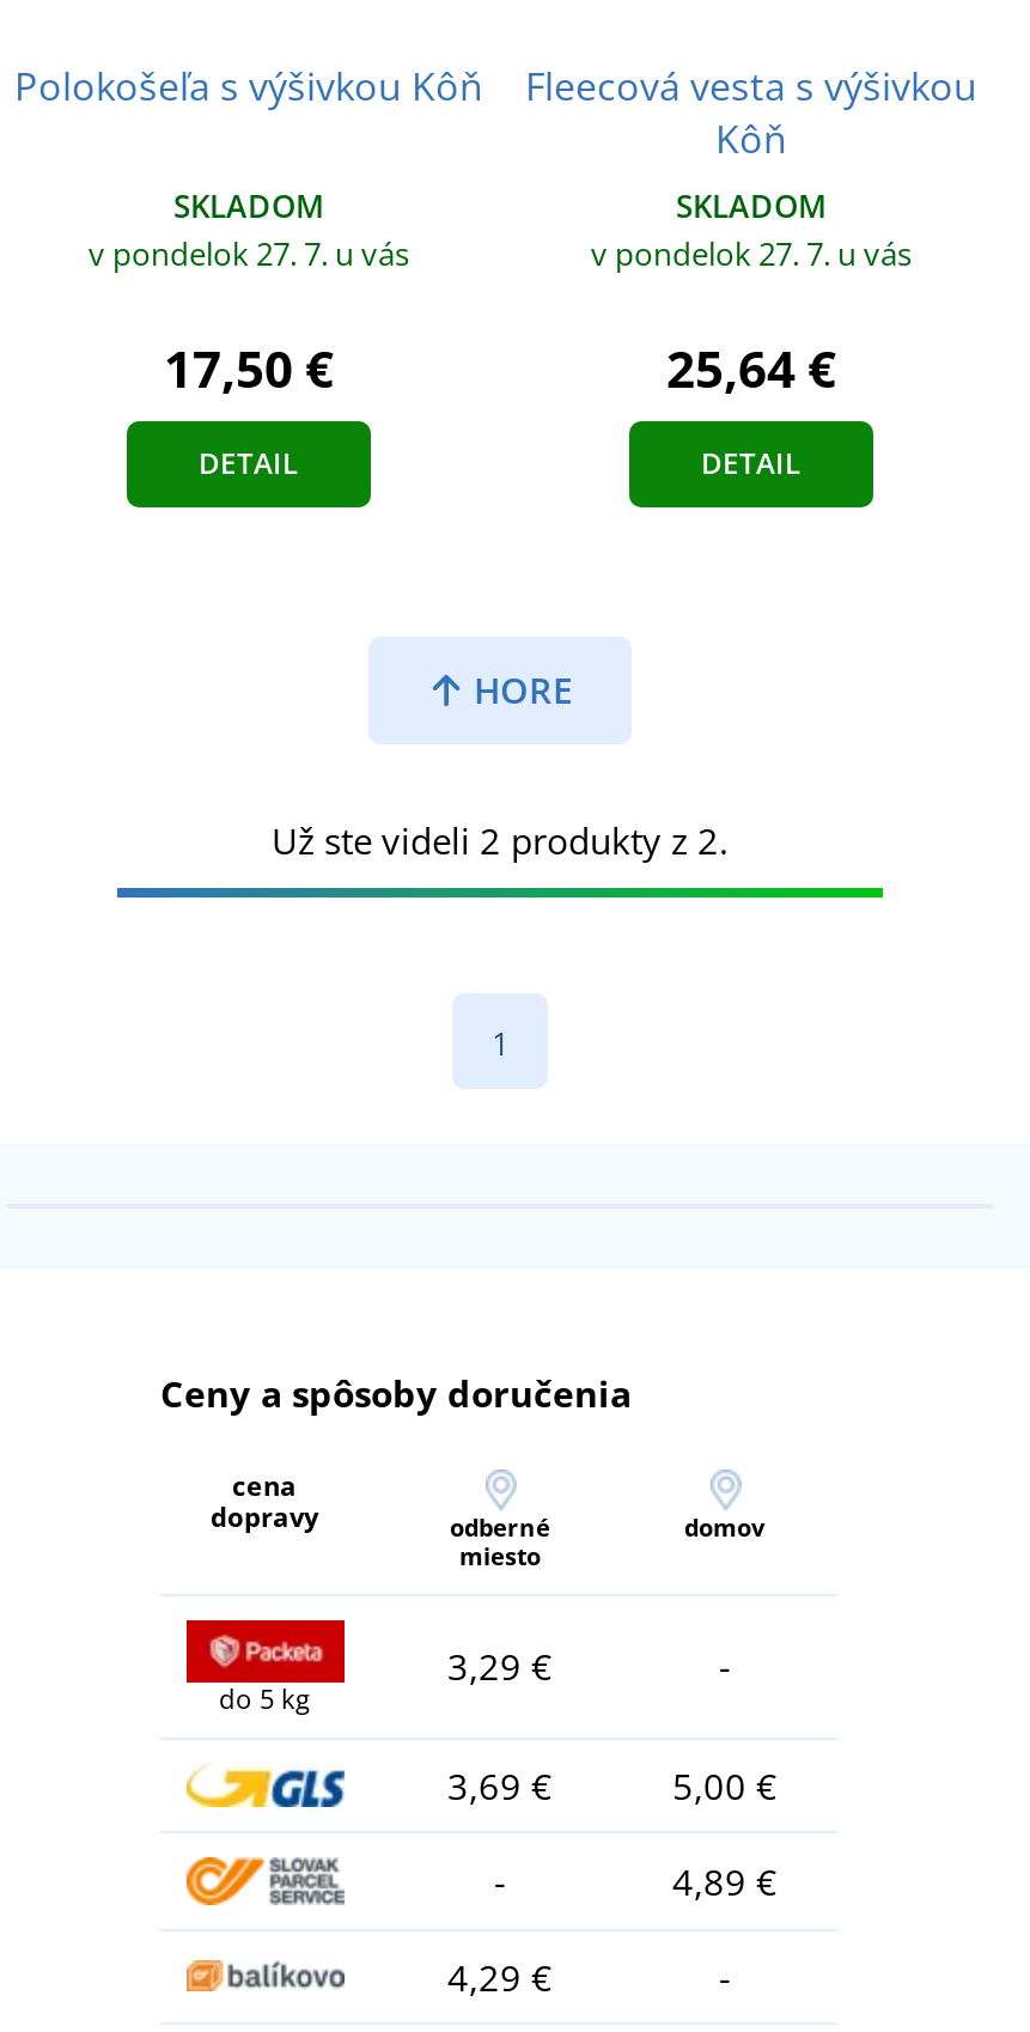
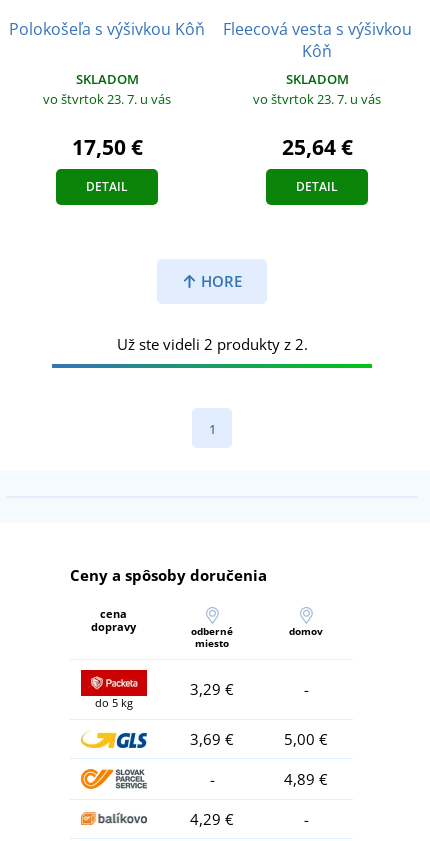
[89,232,409,275] v pondelok 27. 7. u vás -> [43,90,171,108] vo štvrtok 23. 7. u vás
[591,232,912,275] v pondelok 27. 7. u vás -> [253,90,381,108] vo štvrtok 23. 7. u vás

